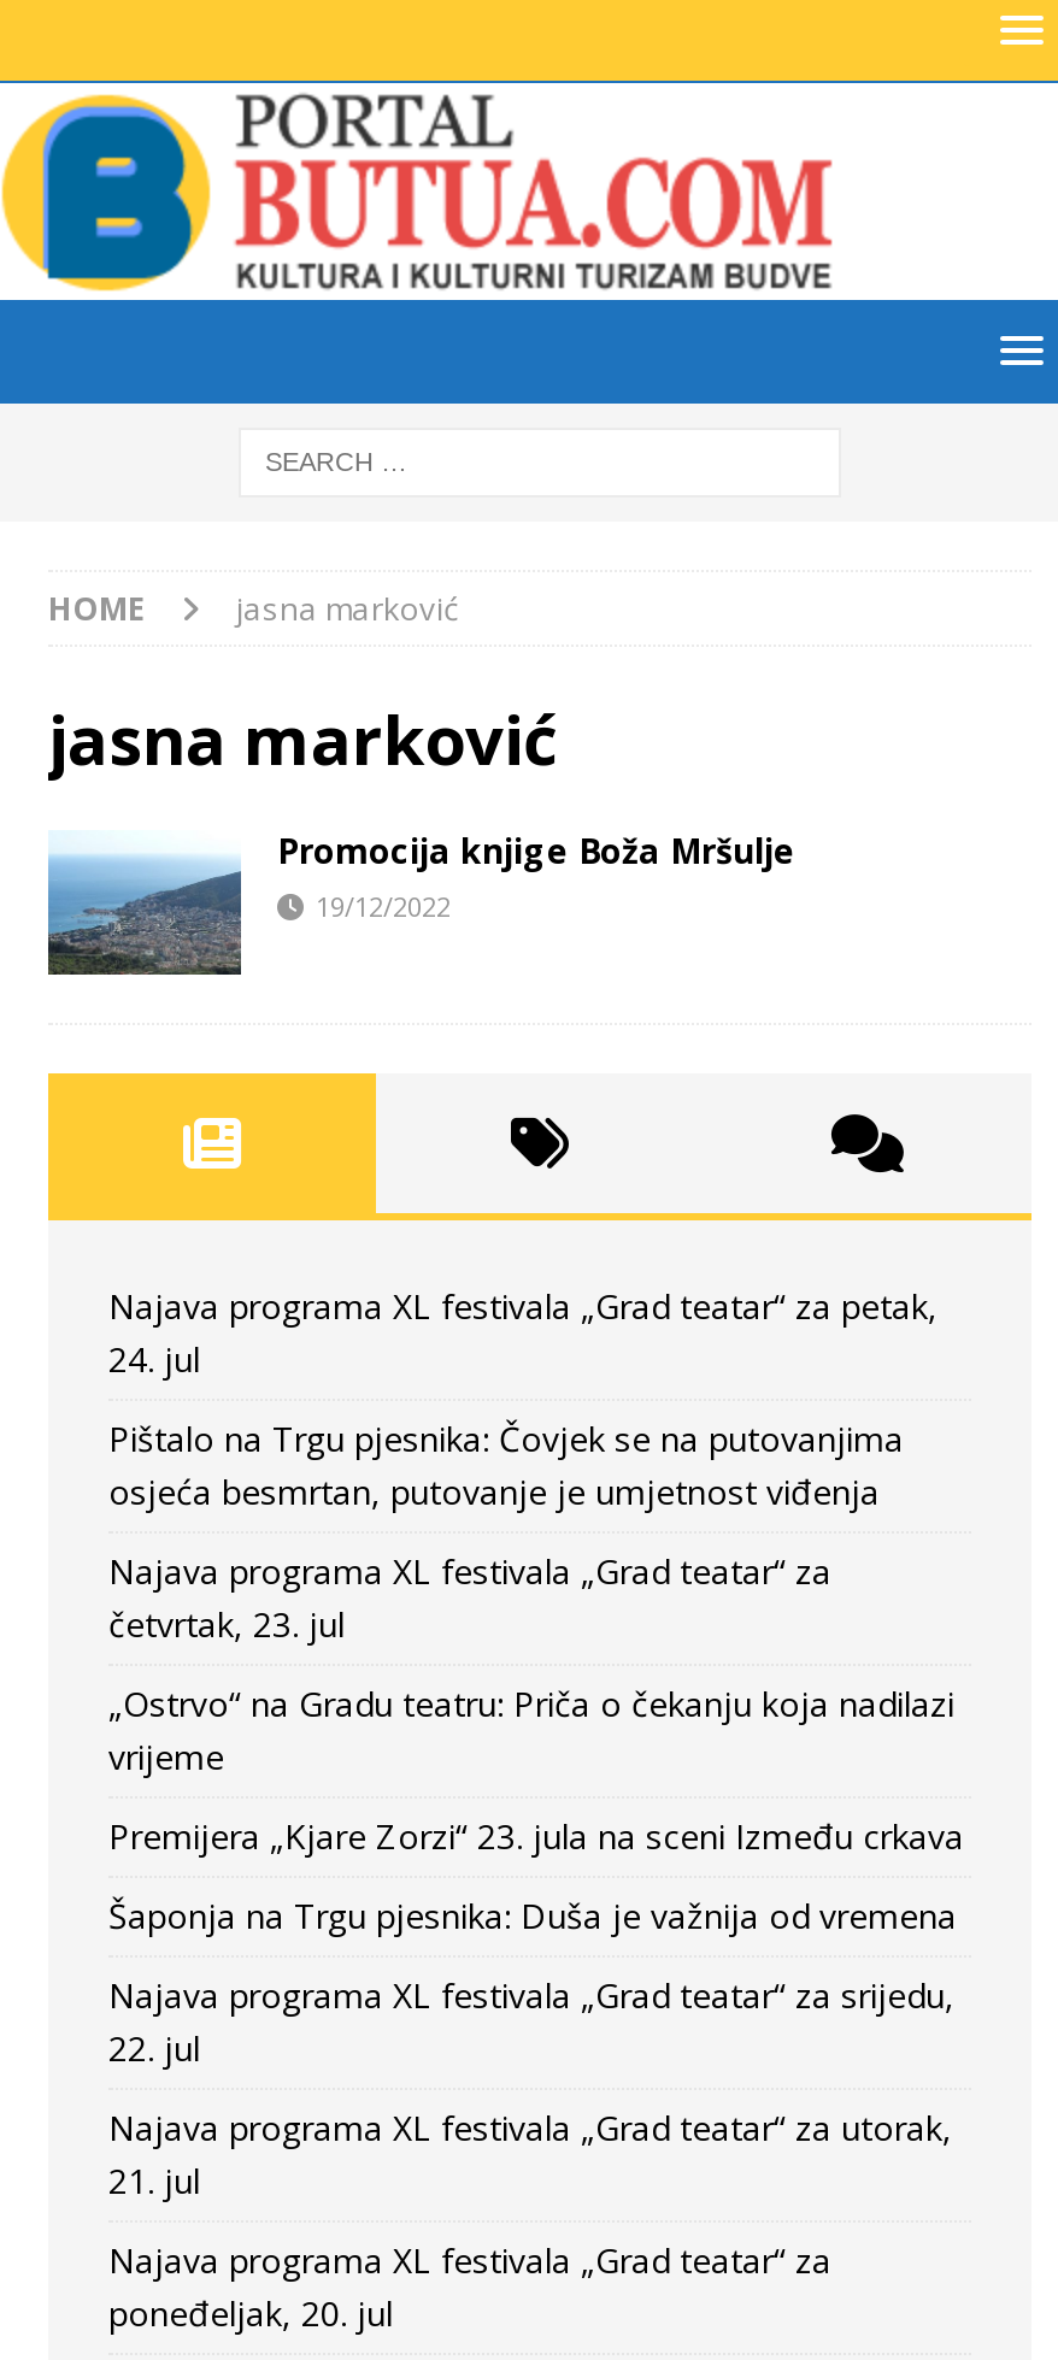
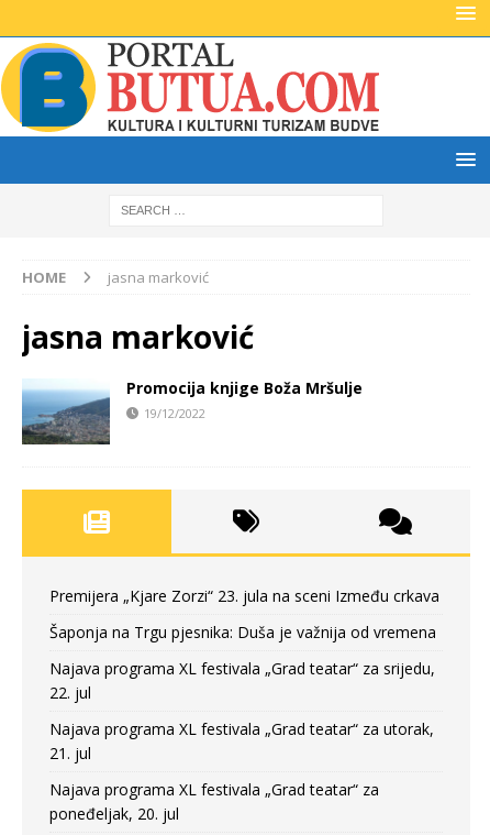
[108,1283,954,1780] Najava programa XL festivala „Grad teatar“ za petak, | 24. jul | Pištalo na Trgu pjesnika: Čovjek se na putovanjima | osjeća besmrtan, putovanje je umjetnost viđenja | Najava programa XL festivala „Grad teatar“ za | četvrtak, 23. jul | „Ostrvo“ na Gradu teatru: Priča o čekanju koja nadilazi | vrijeme -> none

